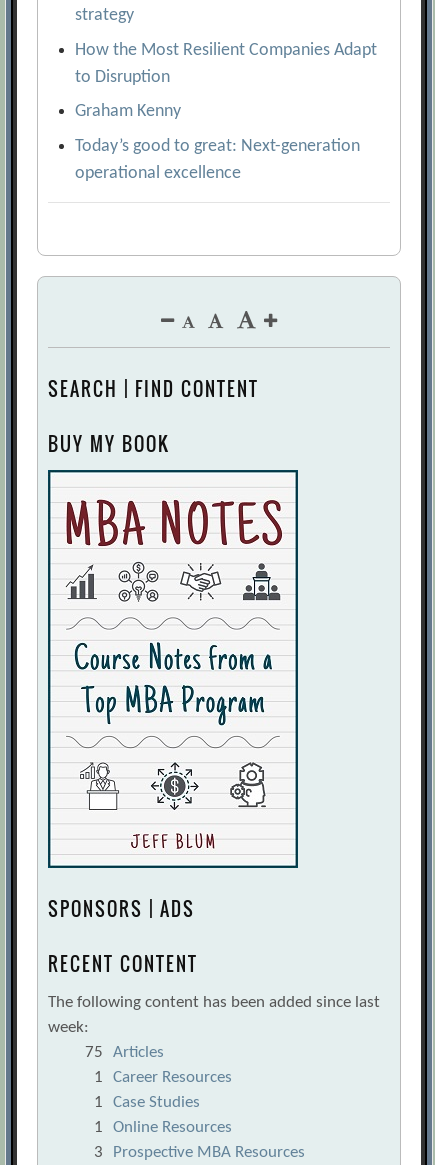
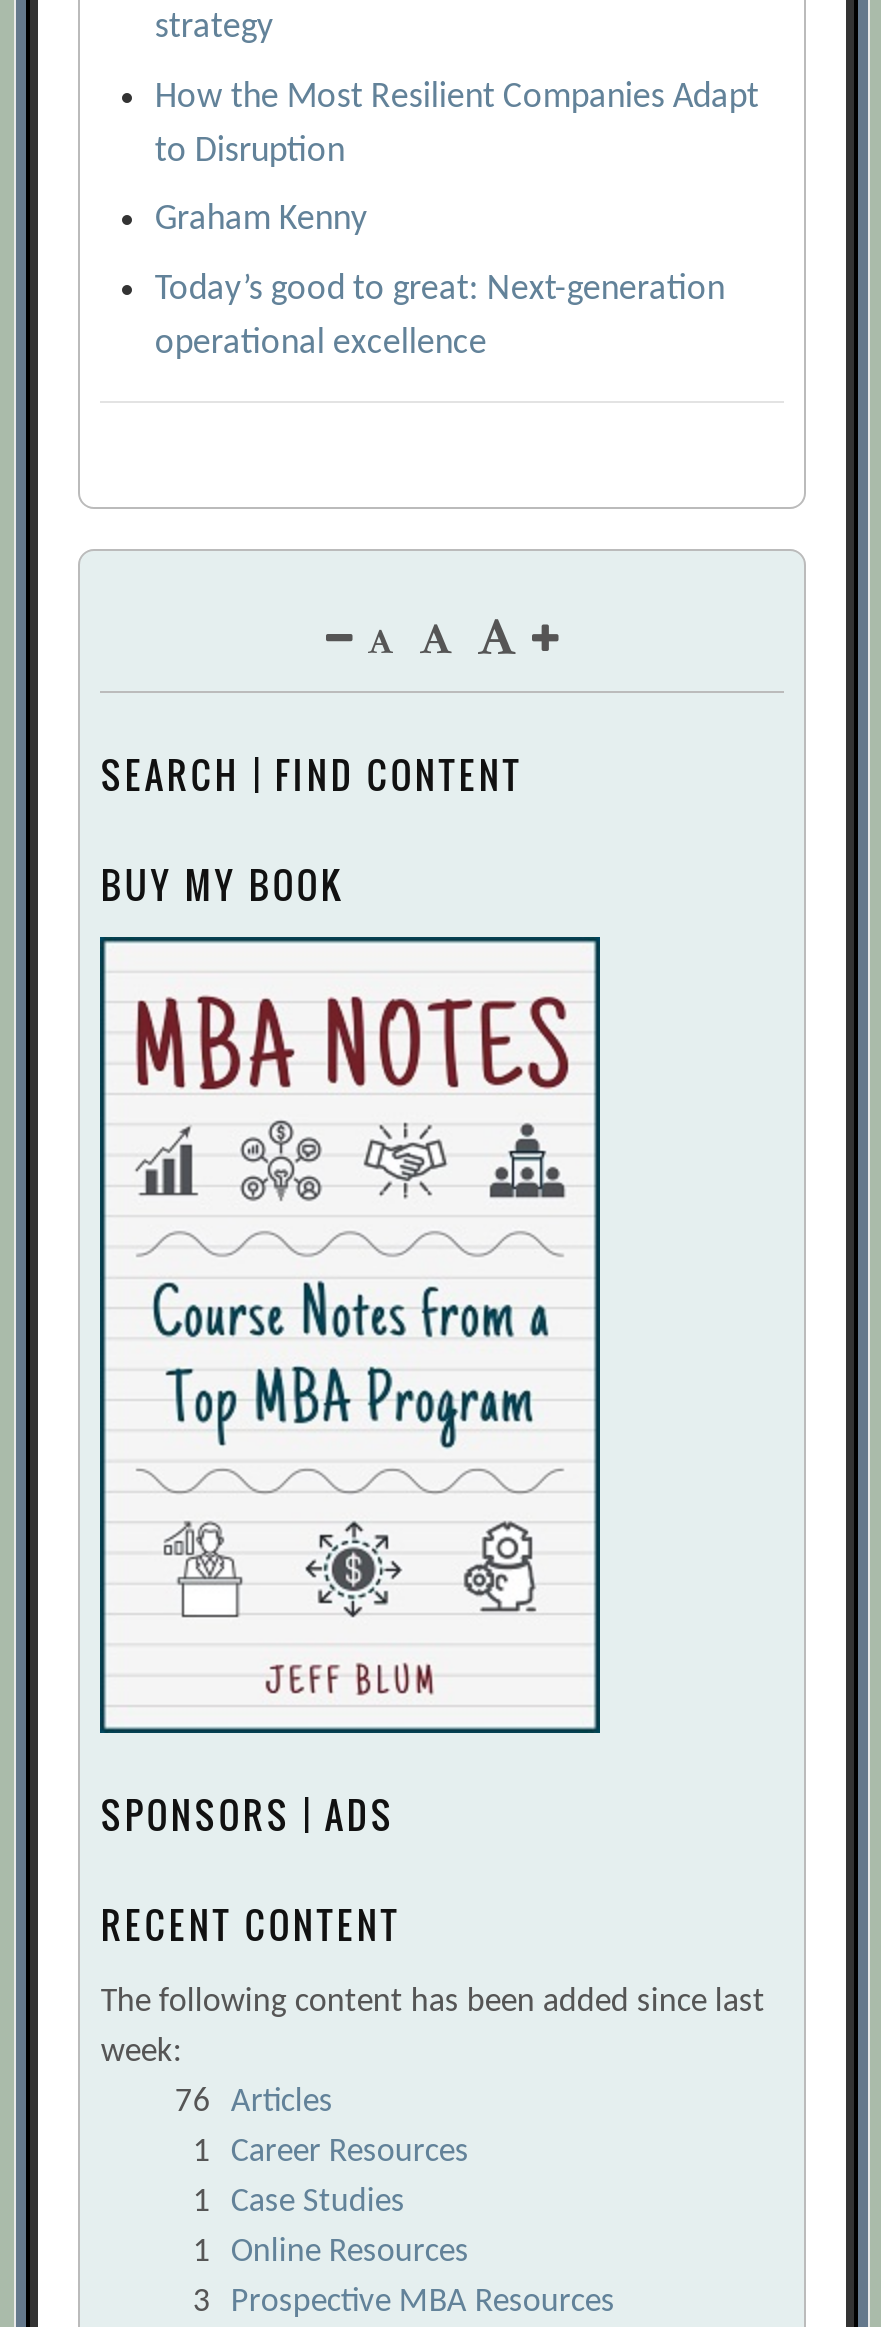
[85,1044,164,1061] 75 Articles -> [175,2084,333,2118] 76 Articles

